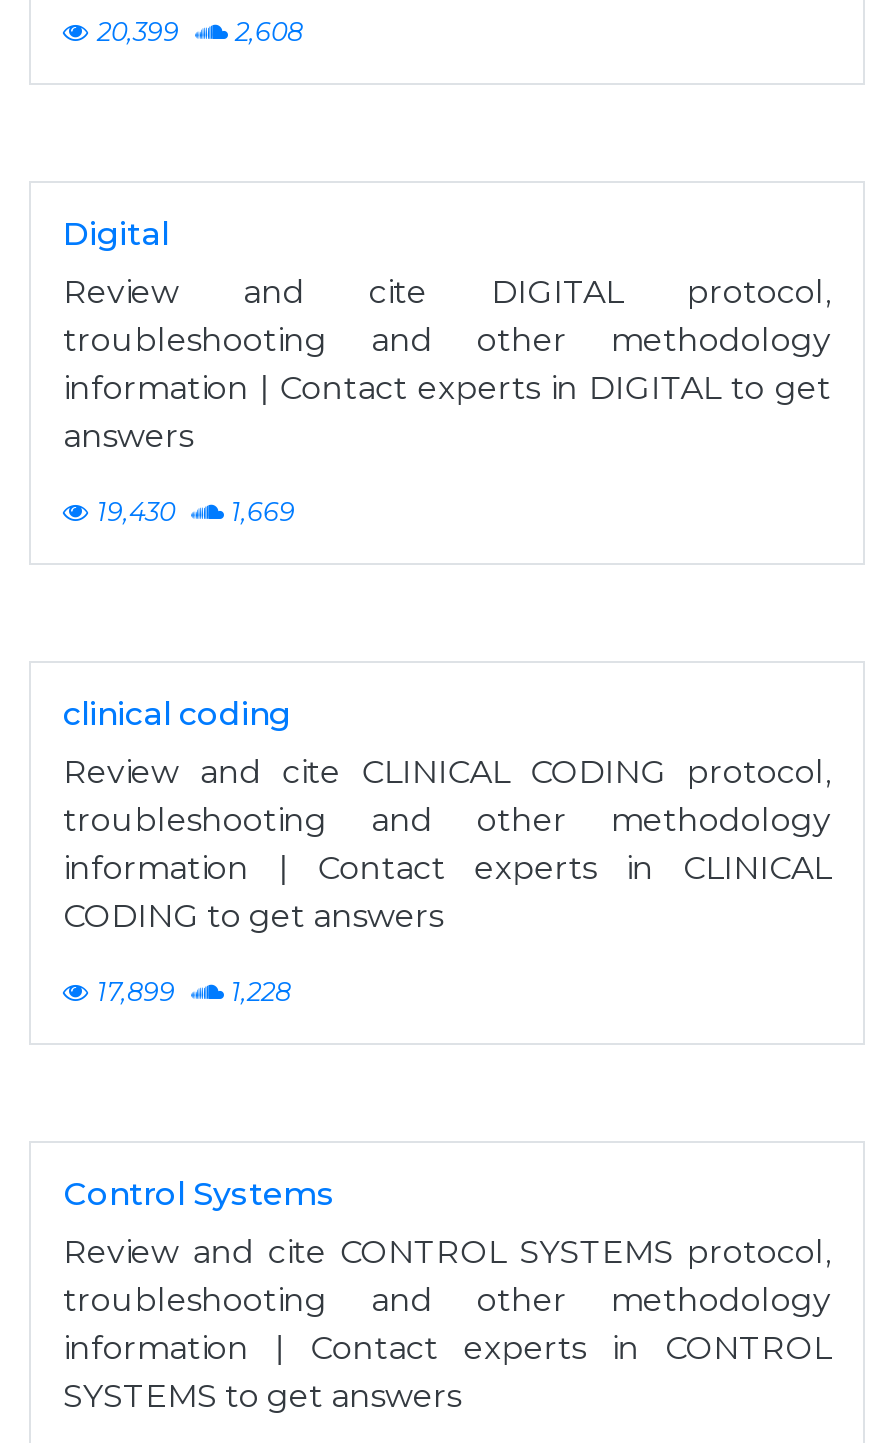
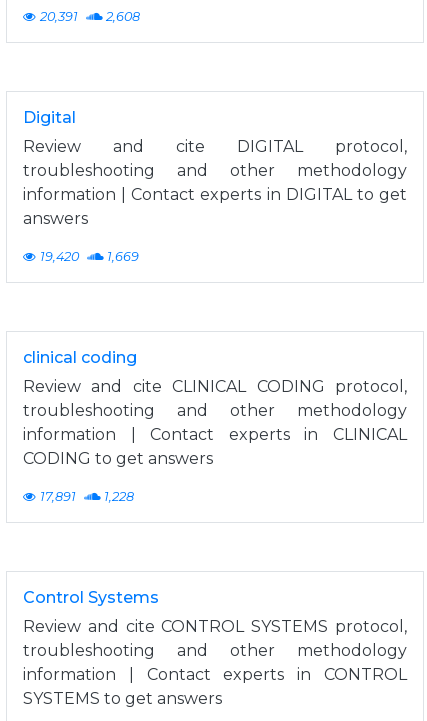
[97,16,303,46] 20,399 2,608 -> [40,9,140,24] 20,391 2,608
[97,496,295,526] 19,430 1,669 -> [40,249,139,264] 19,420 1,669
[97,976,291,1006] 17,899 1,228 -> [40,489,134,504] 17,891 1,228

